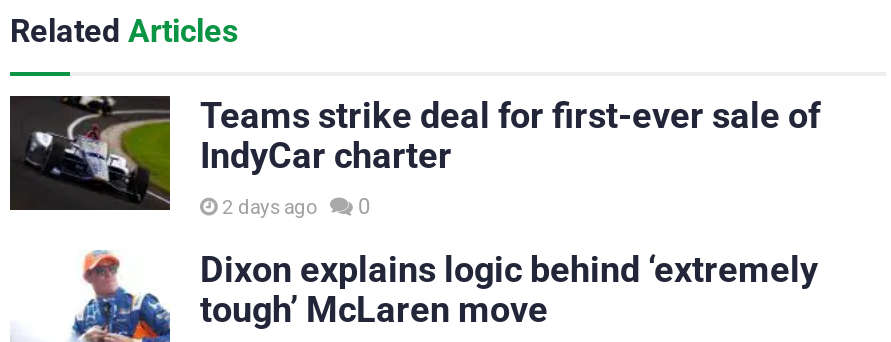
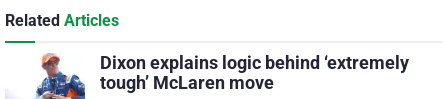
[8,94,820,220] [image] | Teams strike deal for first-ever sale of | IndyCar charter | 2 days ago | 0 -> none

